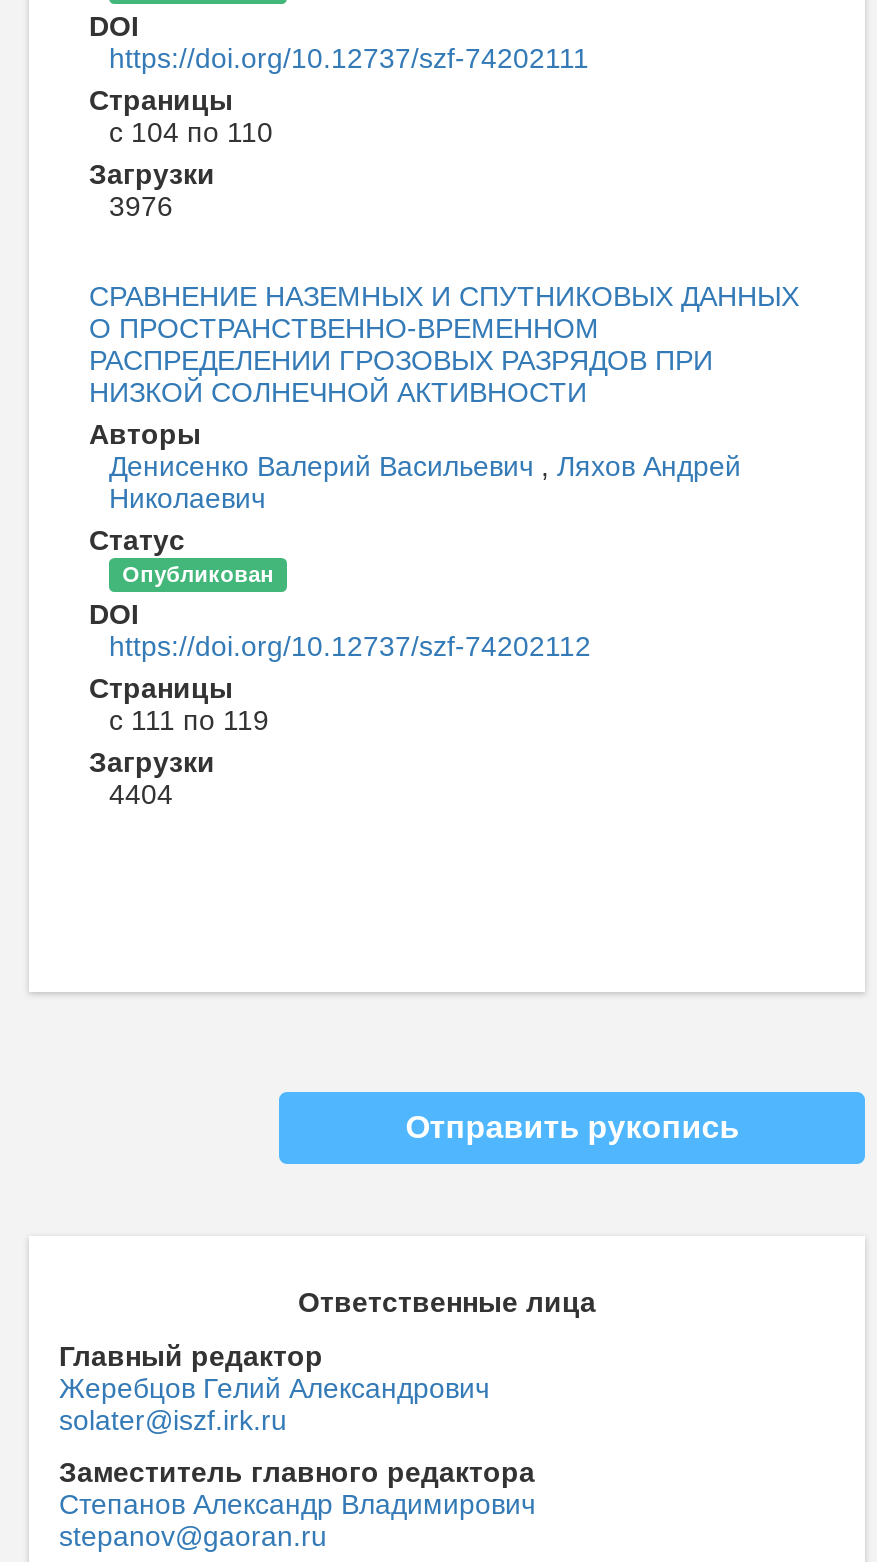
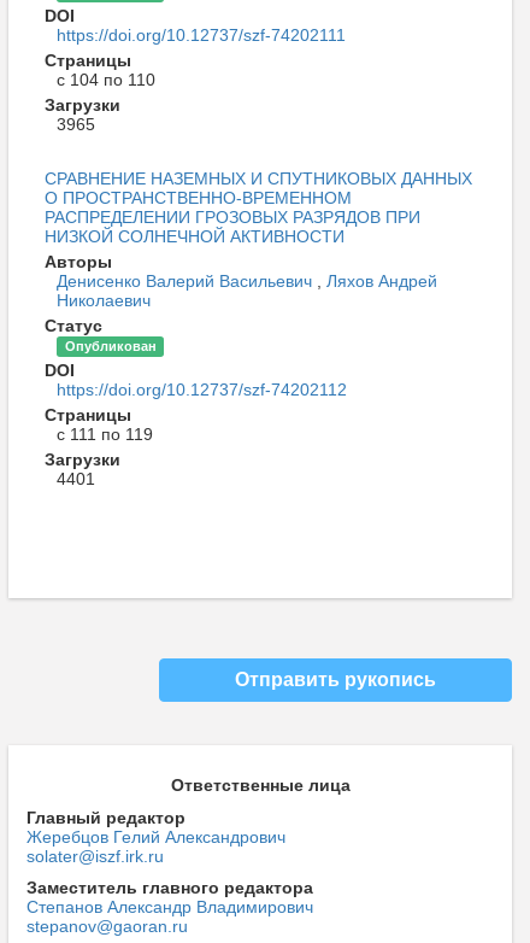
[109,190,173,222] 3976 -> [57,115,95,134] 3965
[109,778,173,810] 4404 -> [57,469,95,488] 4401

